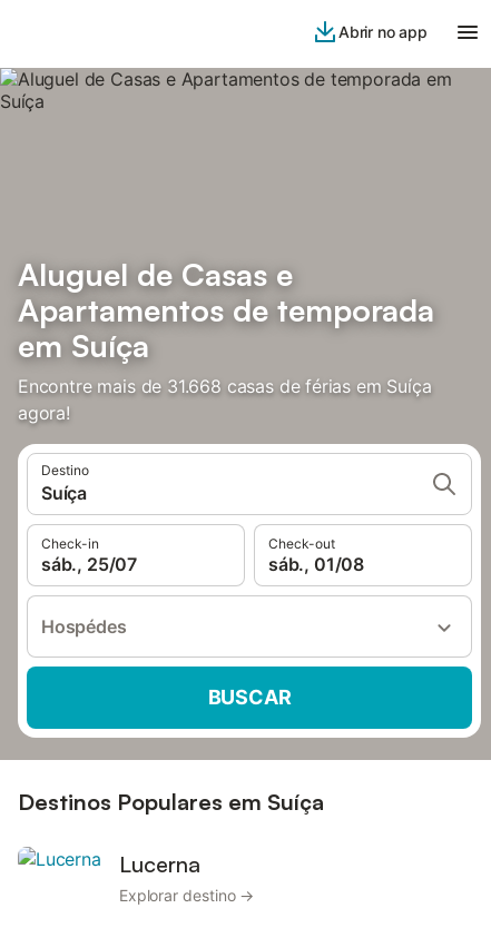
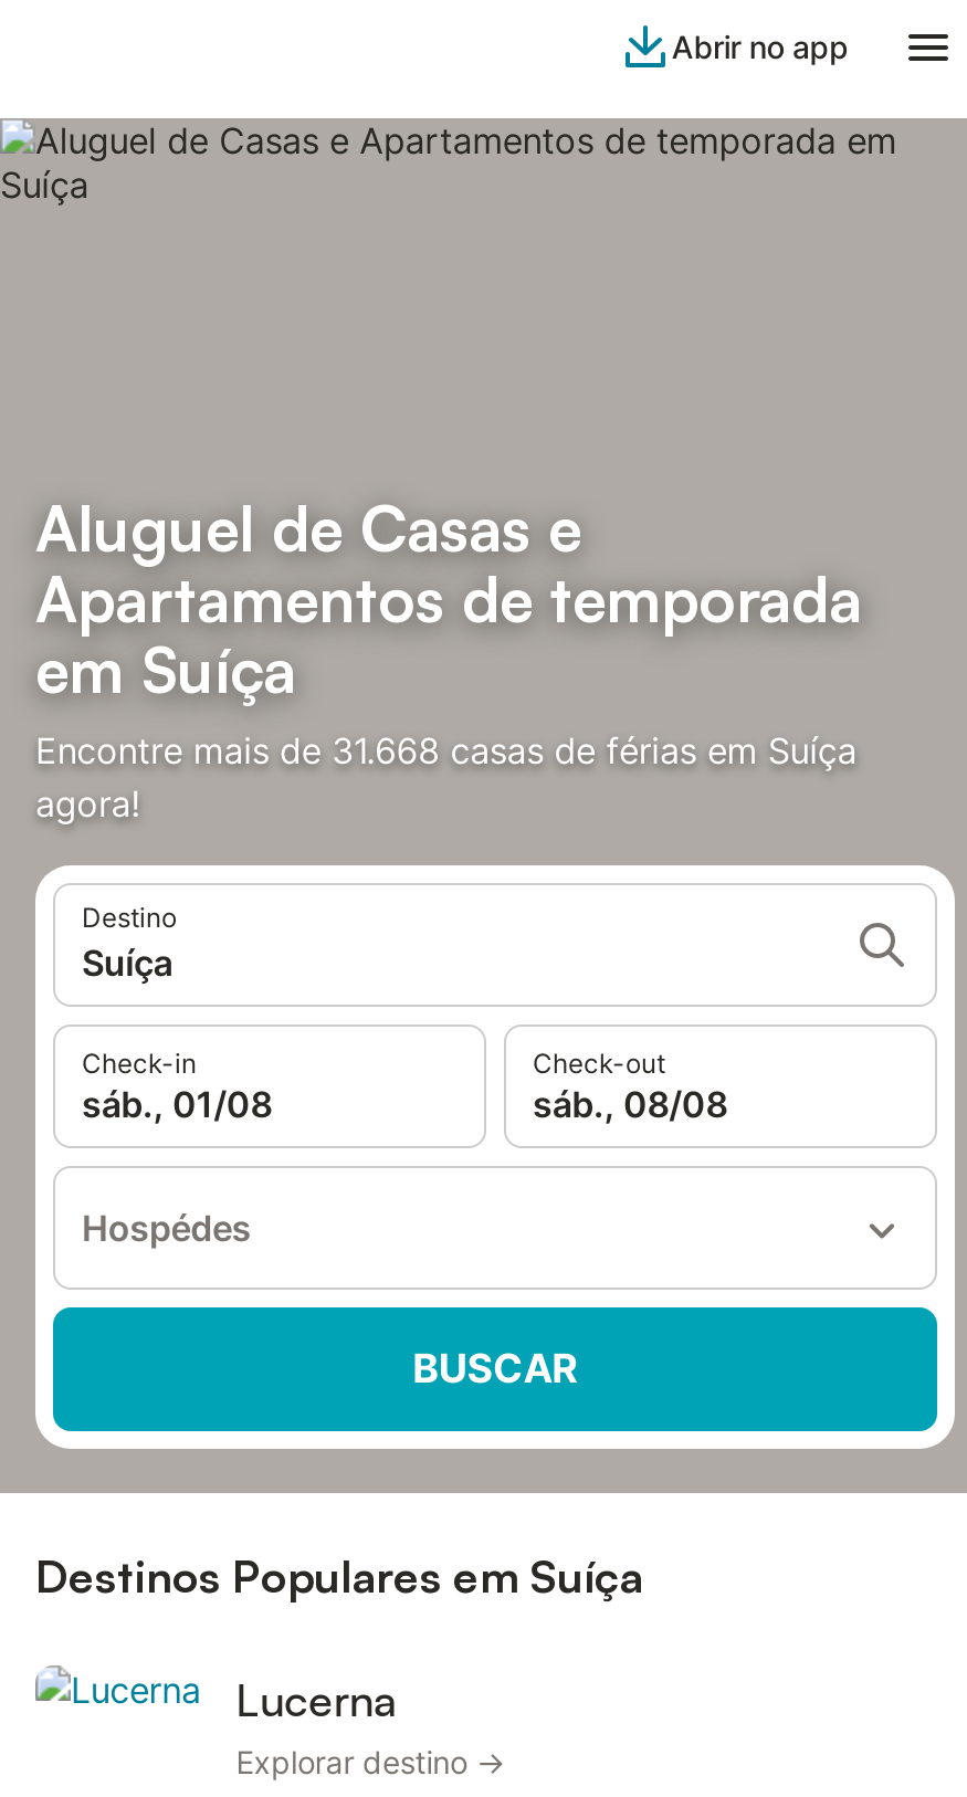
[41,553,137,575] sáb., 25/07 -> [82,1082,272,1126] sáb., 01/08
[268,553,364,575] sáb., 01/08 -> [533,1082,727,1126] sáb., 08/08

